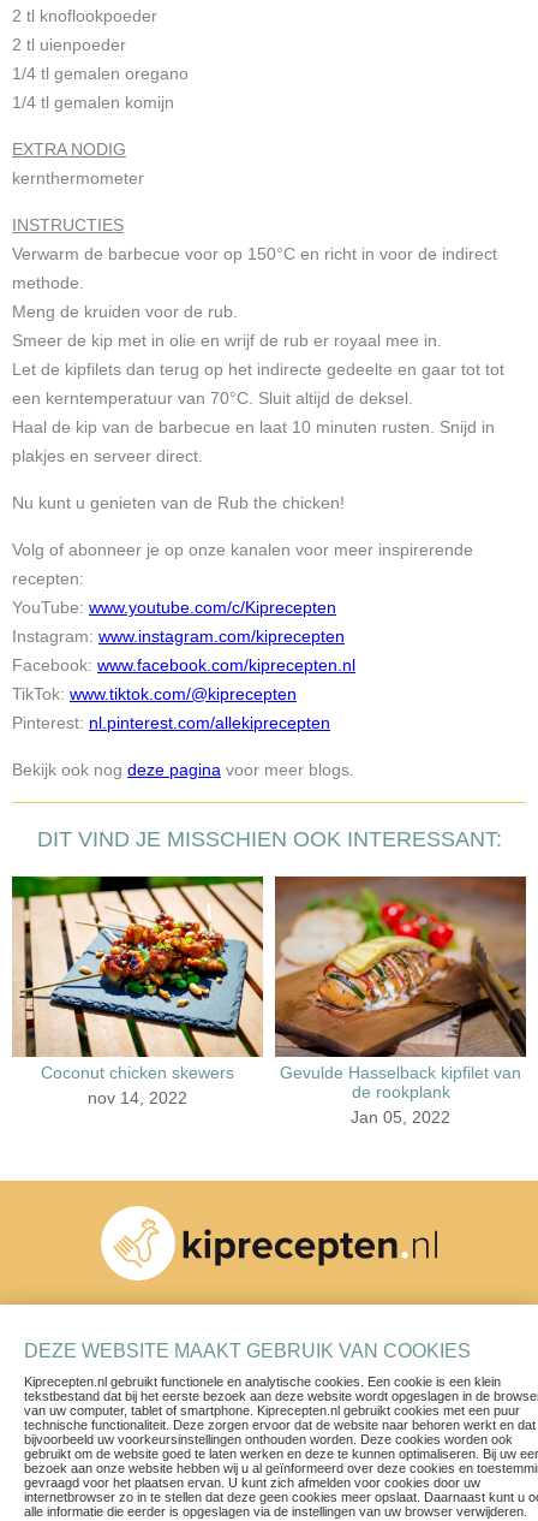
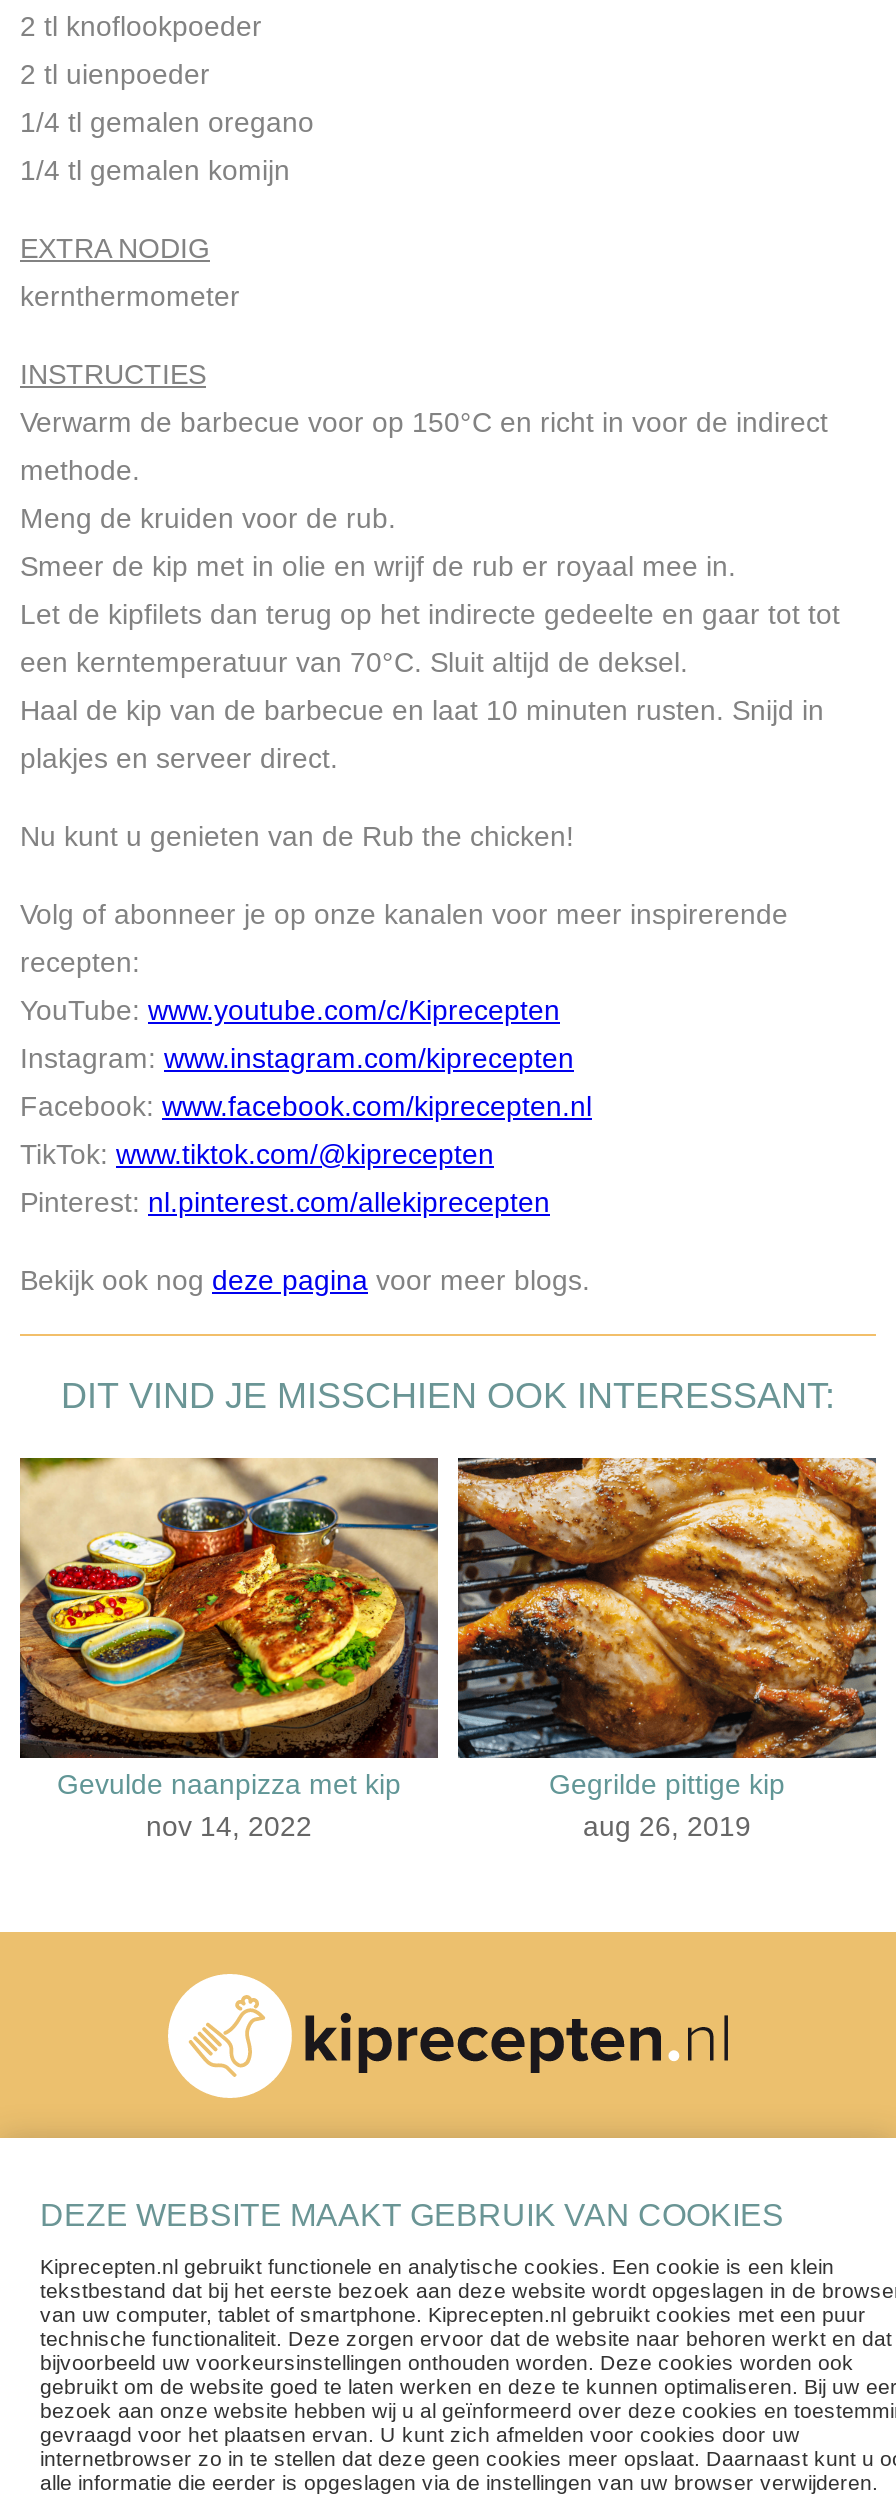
[11,875,264,1082] [image] | Coconut chicken skewers -> [18,1456,440,1799] [image] | Gevulde naanpizza met kip
[274,875,527,1126] [image] | Gevulde Hasselback kipfilet van | de rookplank | Jan 05, 2022 -> [456,1456,878,1841] [image] | Gegrilde pittige kip | aug 26, 2019

